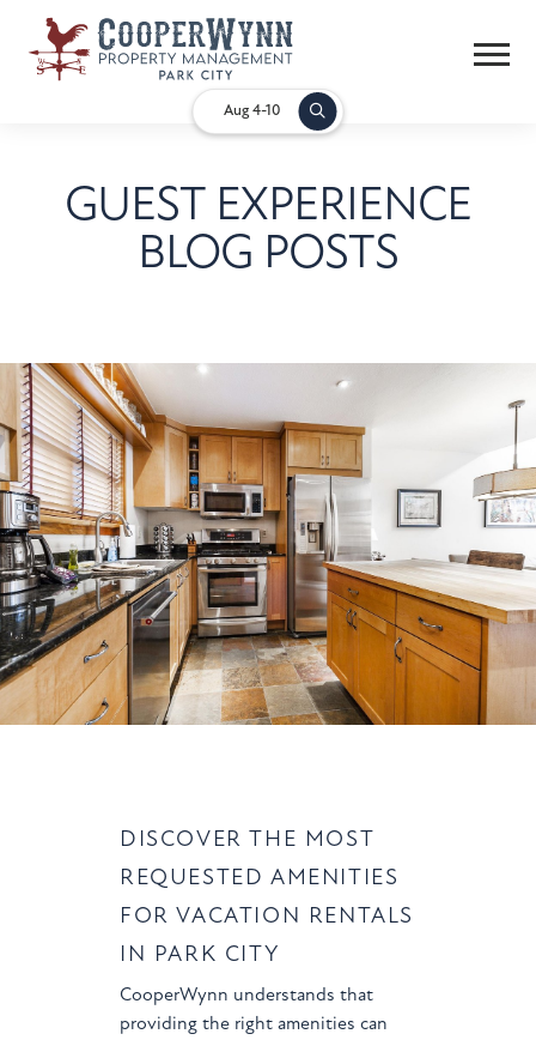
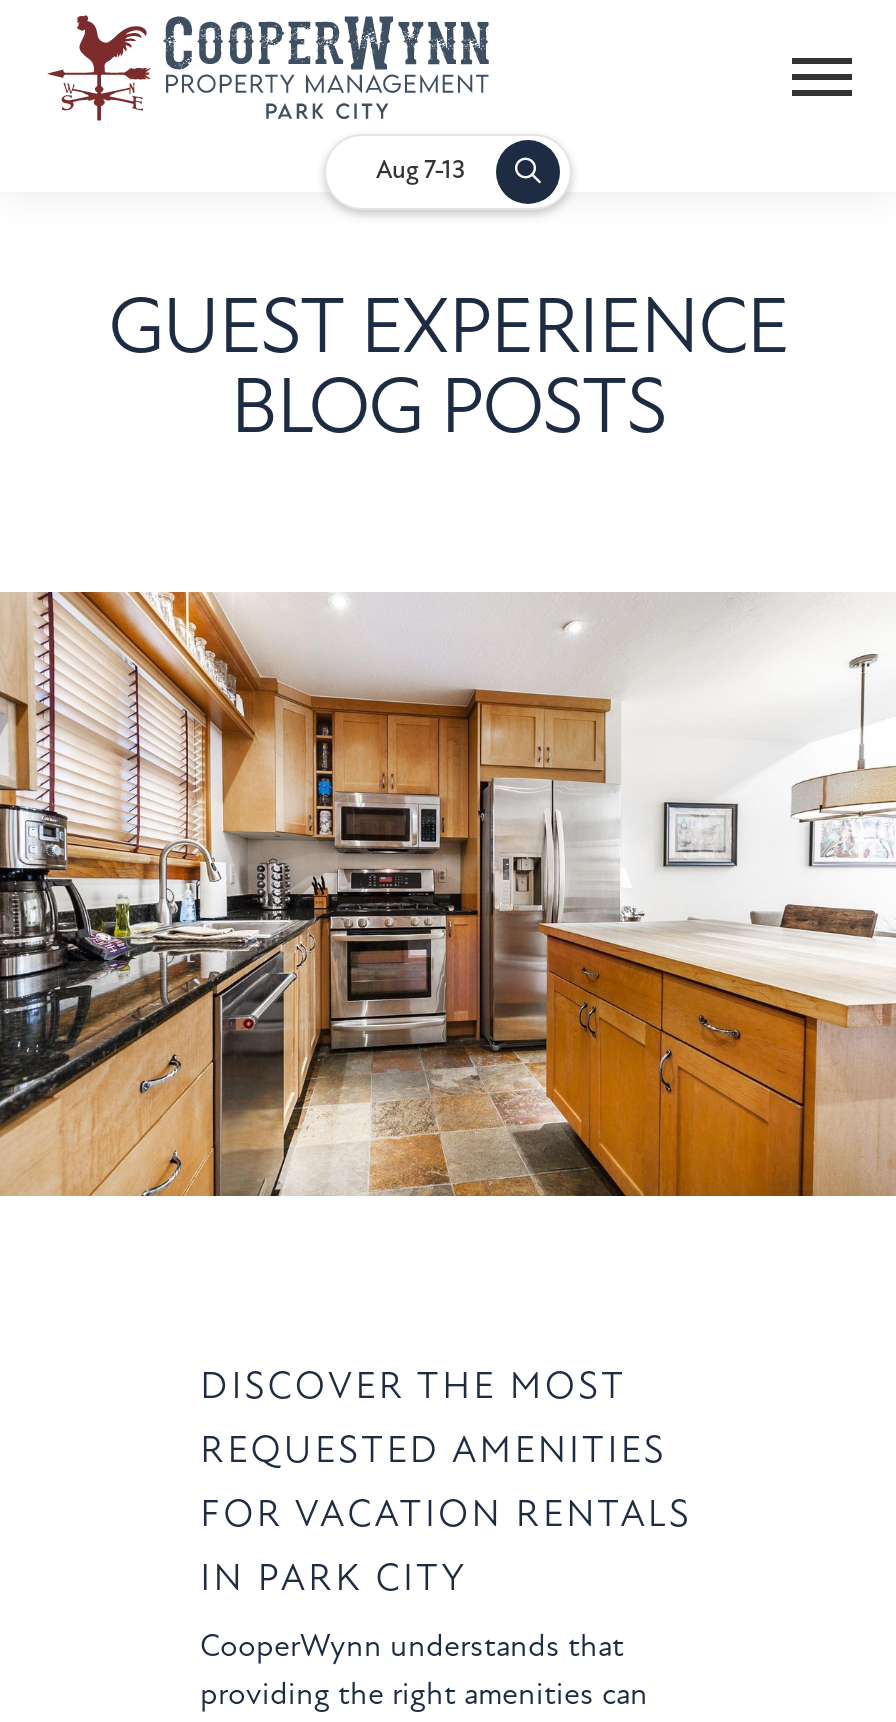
[223,103,281,119] Aug 4-10 -> [376,158,466,184] Aug 7-13

